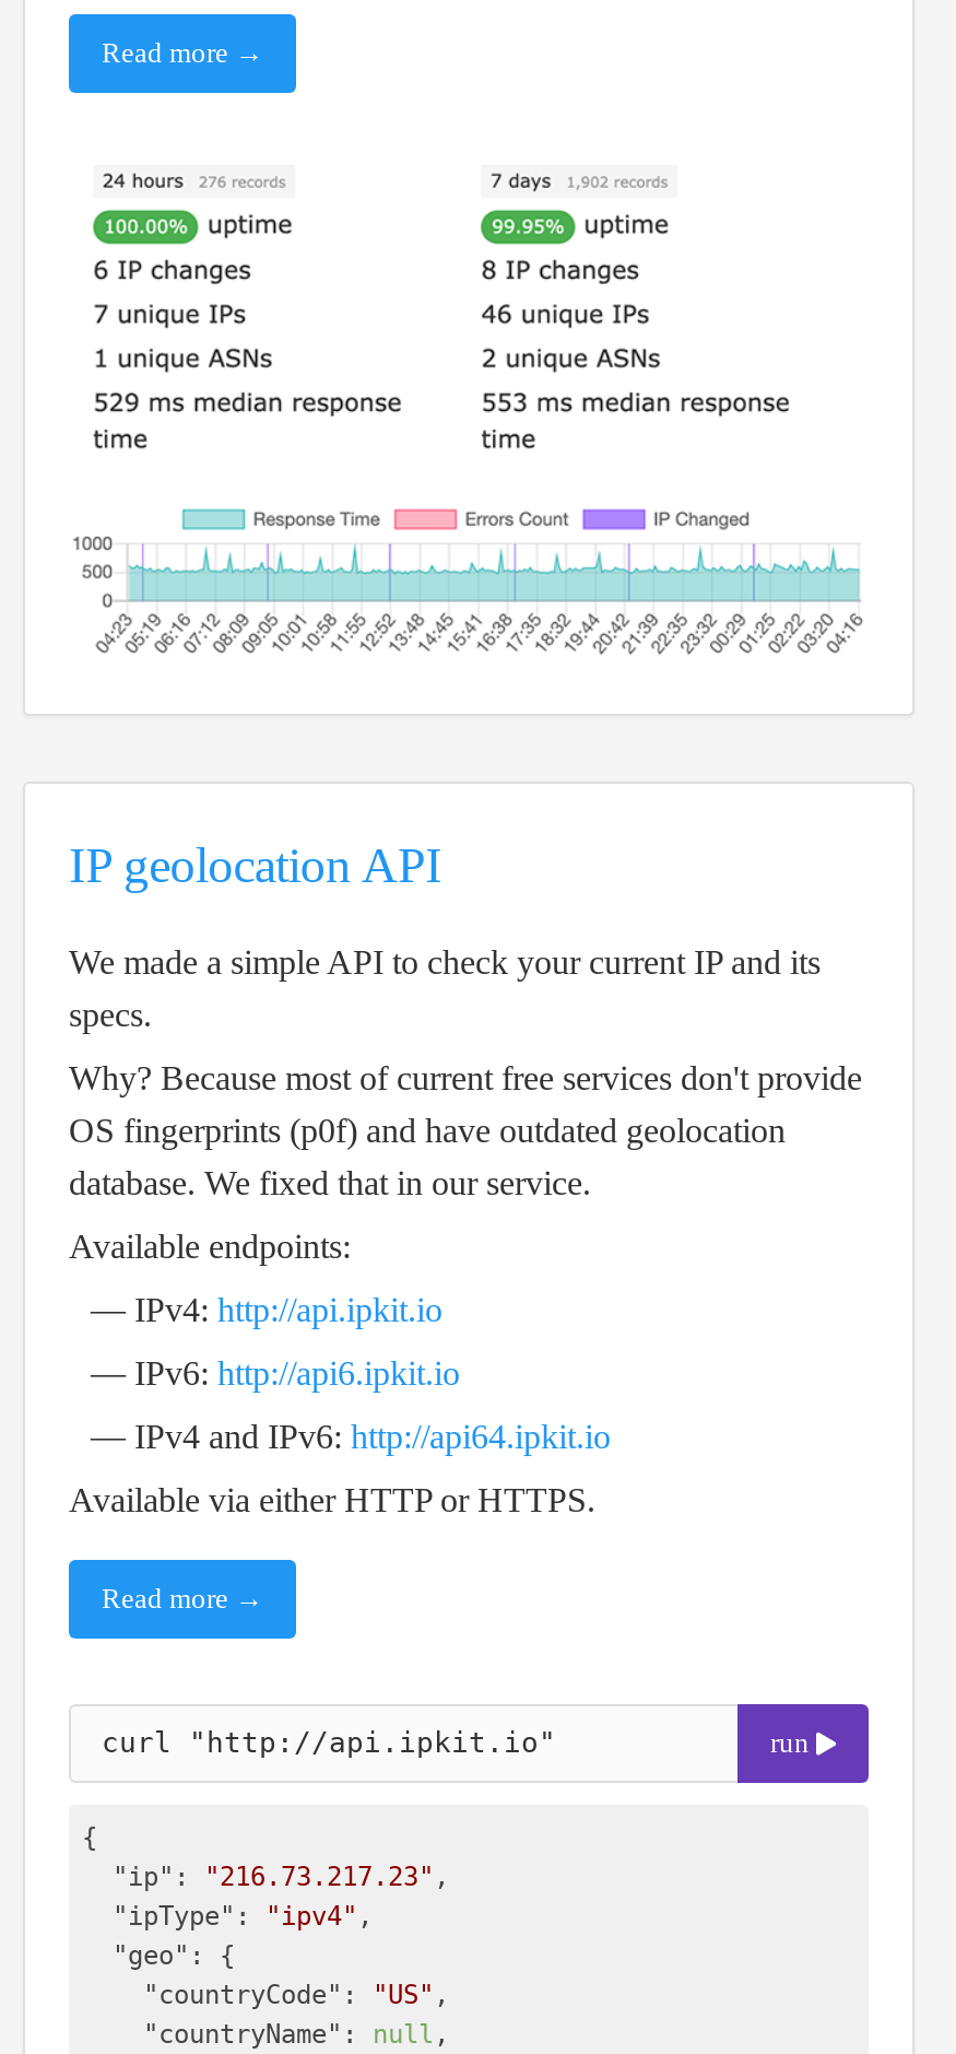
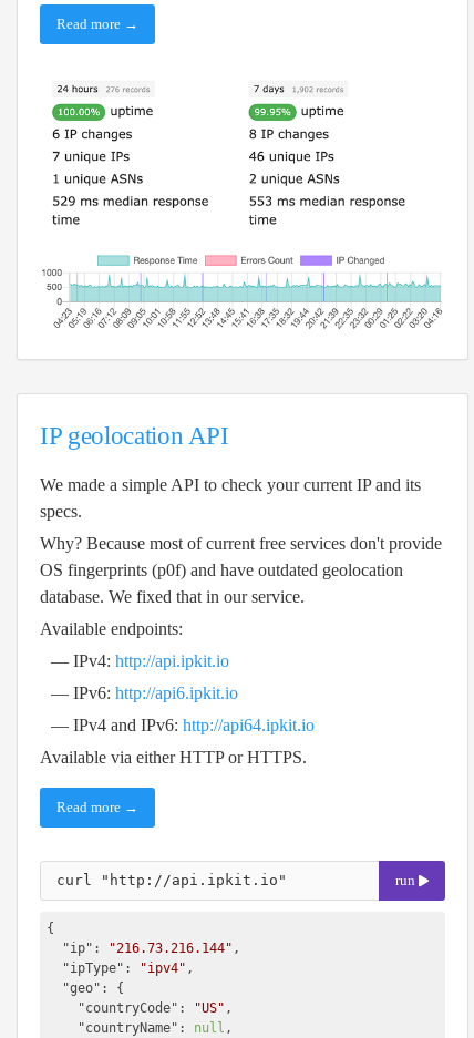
[113,1861,449,1891] "ip": "216.73.217.23", -> [62,940,240,956] "ip": "216.73.216.144",

